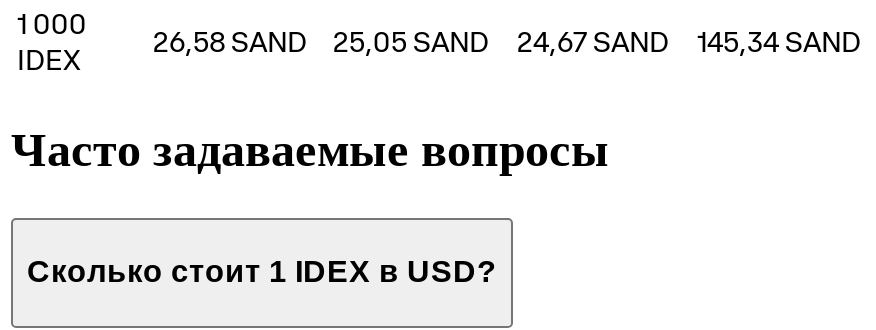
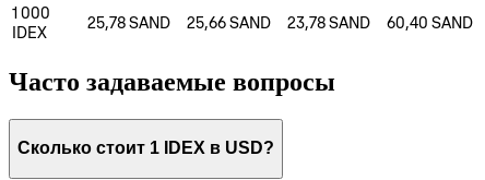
[153,23,307,59] 26,58 SAND -> [87,13,170,32] 25,78 SAND
[333,23,489,59] 25,05 SAND -> [187,13,271,32] 25,66 SAND
[517,23,669,59] 24,67 SAND -> [287,13,370,32] 23,78 SAND
[697,23,861,59] 145,34 SAND -> [387,13,473,32] 60,40 SAND

